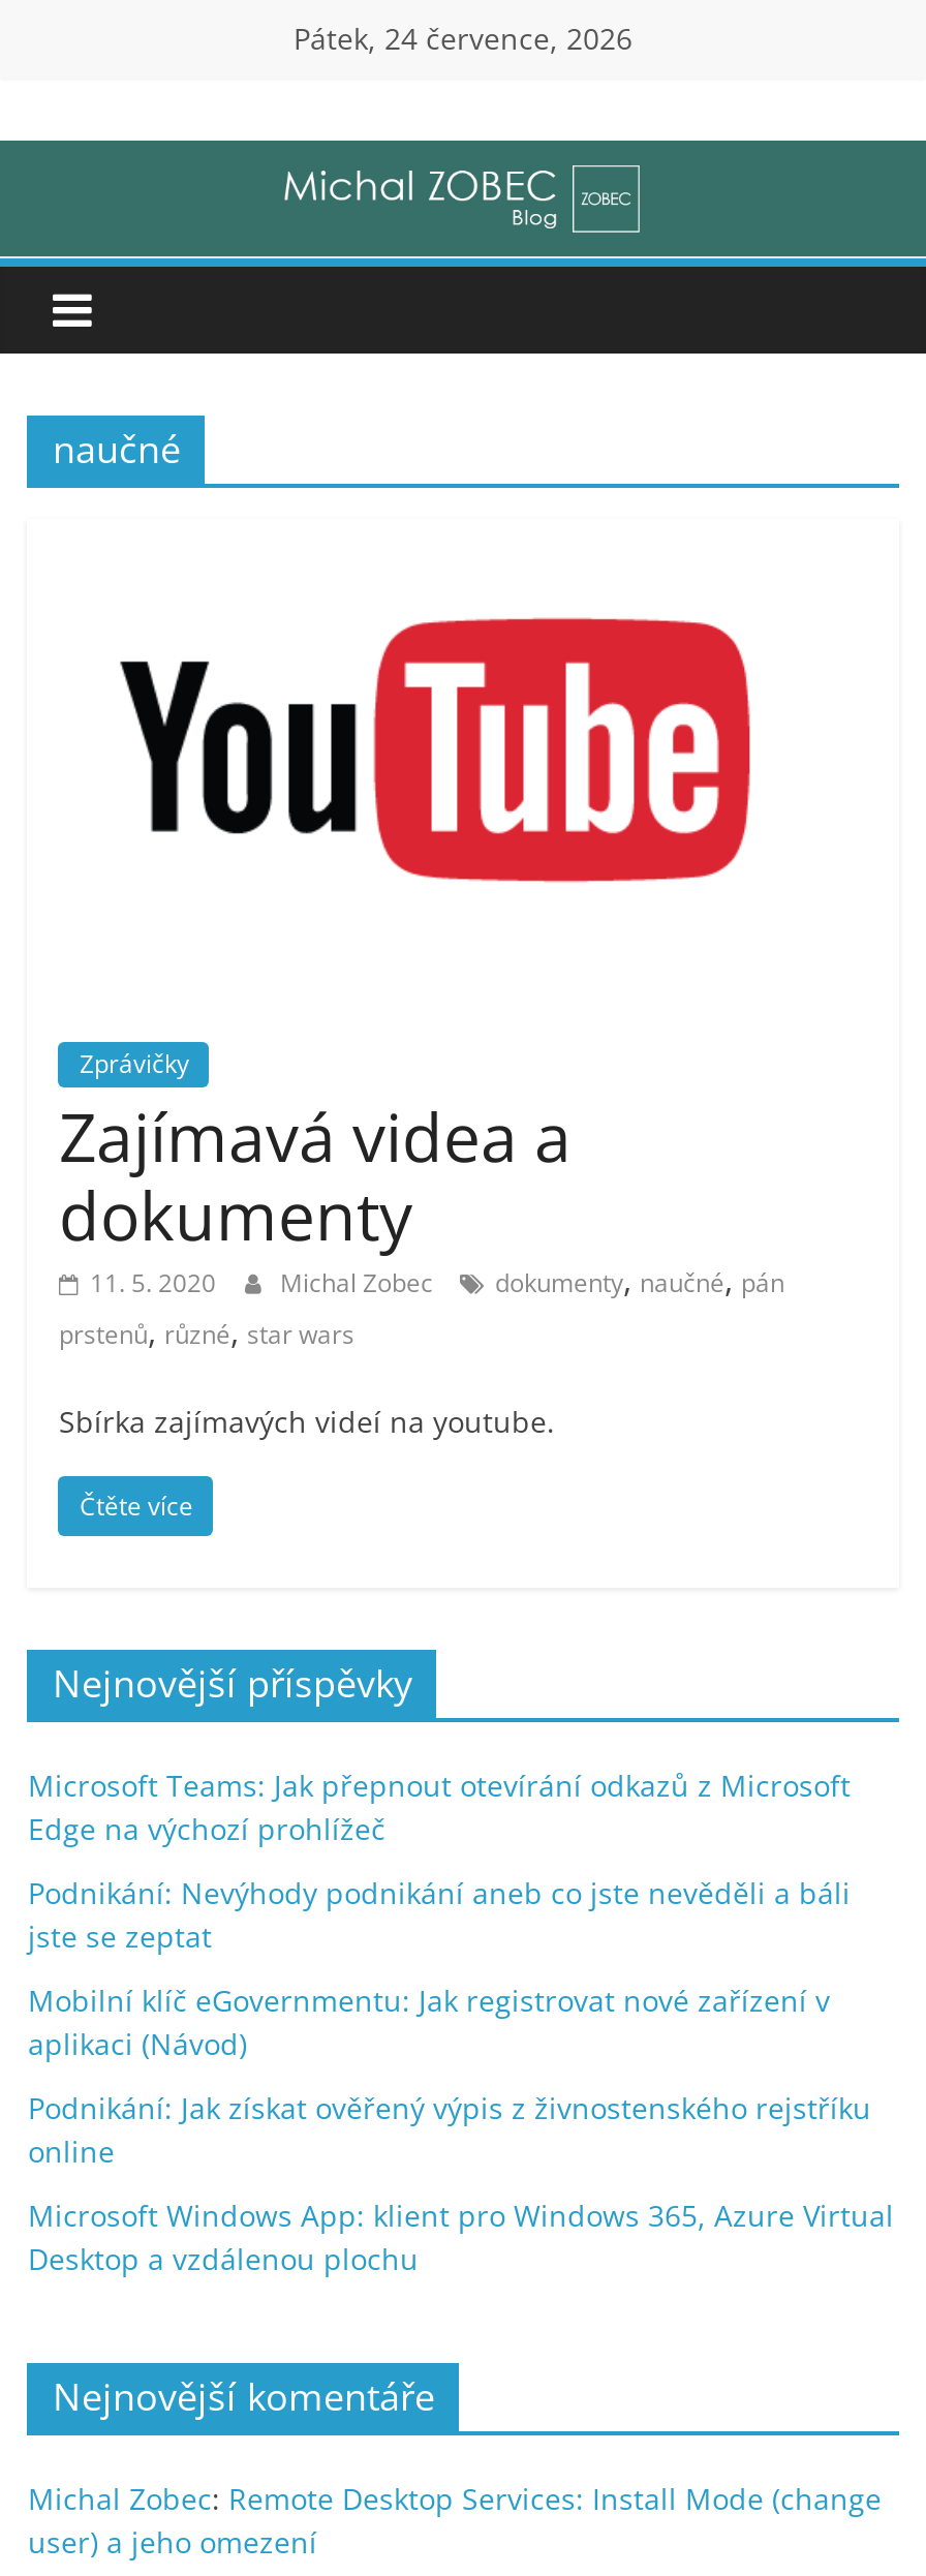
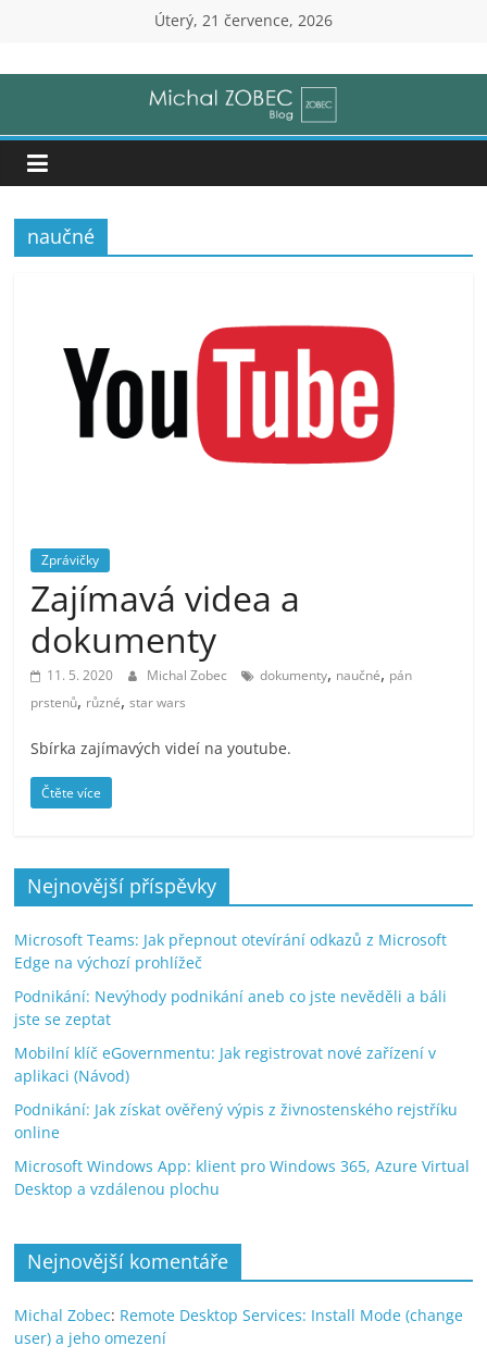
[294,19,632,58] Pátek, 24 července, 2026 -> [154,10,333,30] Úterý, 21 července, 2026

